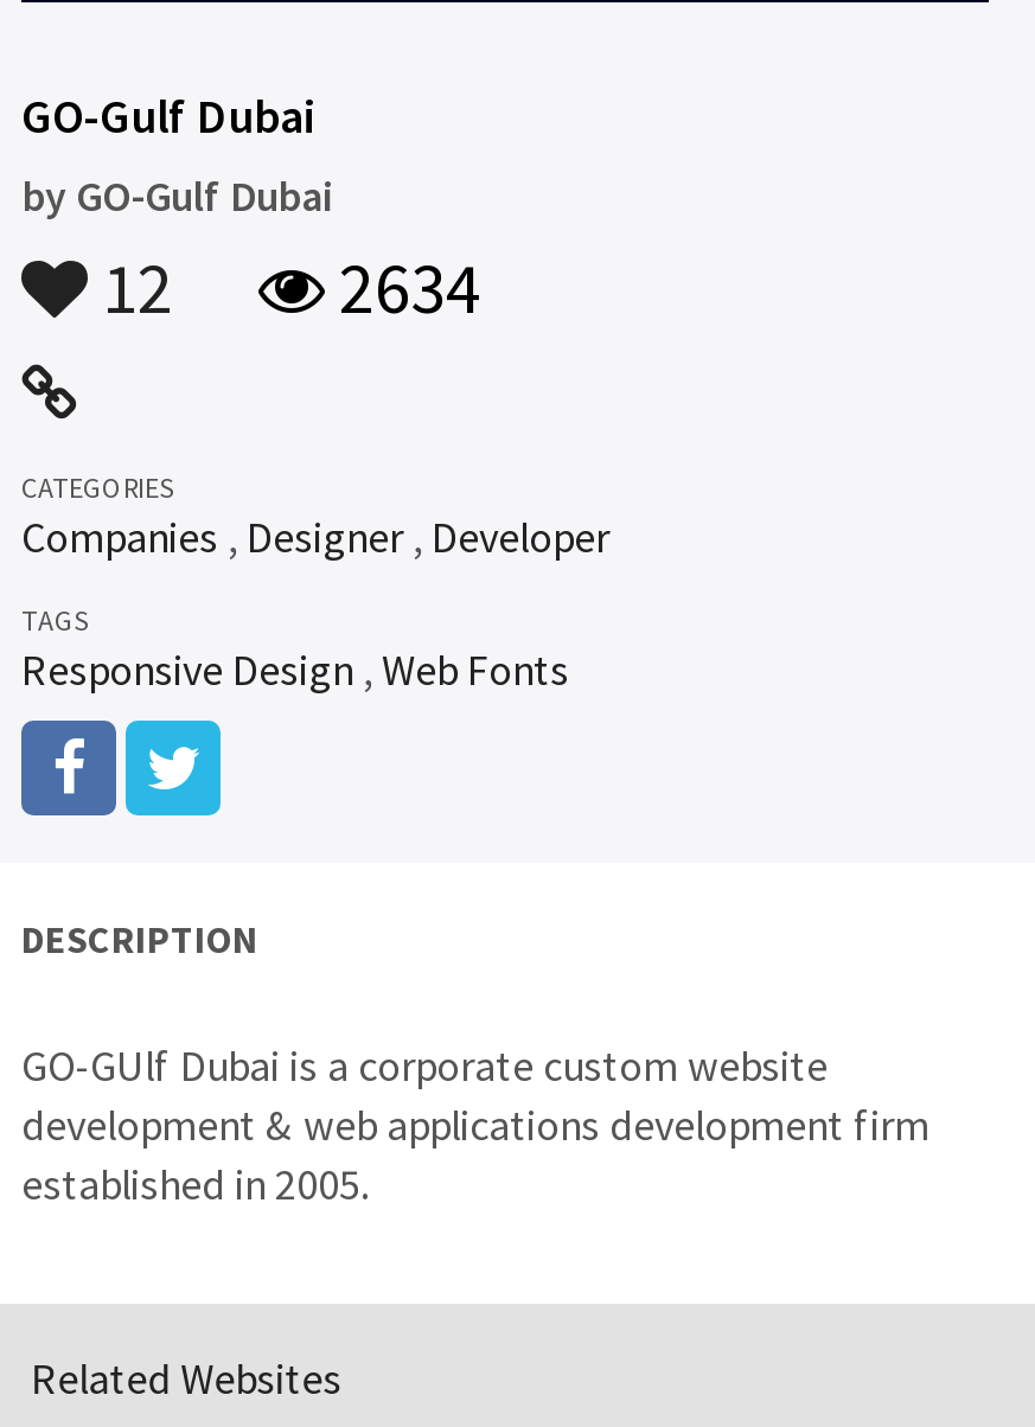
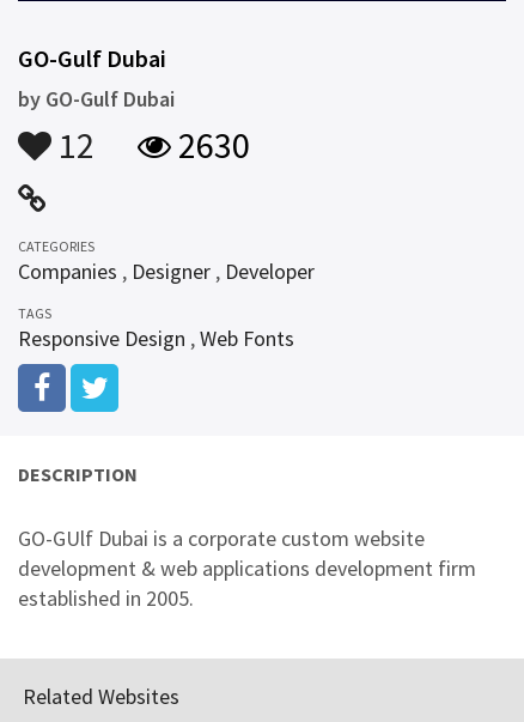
[88,241,481,331] 12 2634 -> [51,122,250,167] 12 2630

